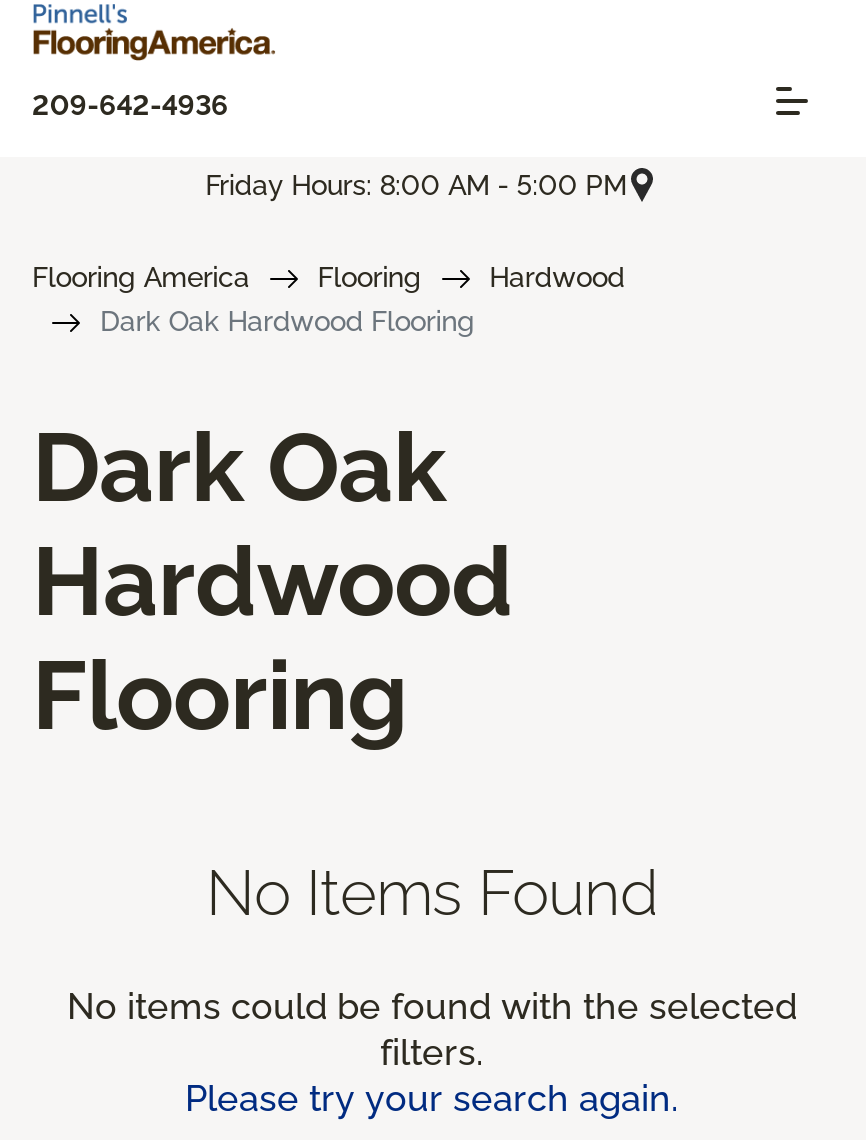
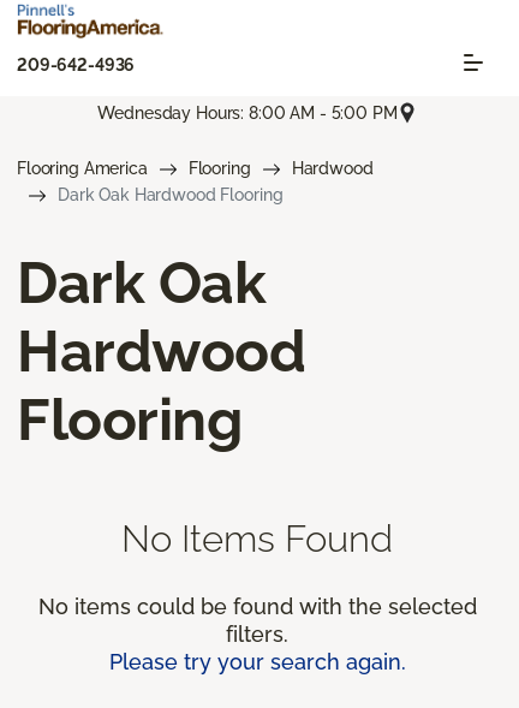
[205,168,627,200] Friday Hours: 8:00 AM - 5:00 PM -> [98,103,397,122] Wednesday Hours: 8:00 AM - 5:00 PM

